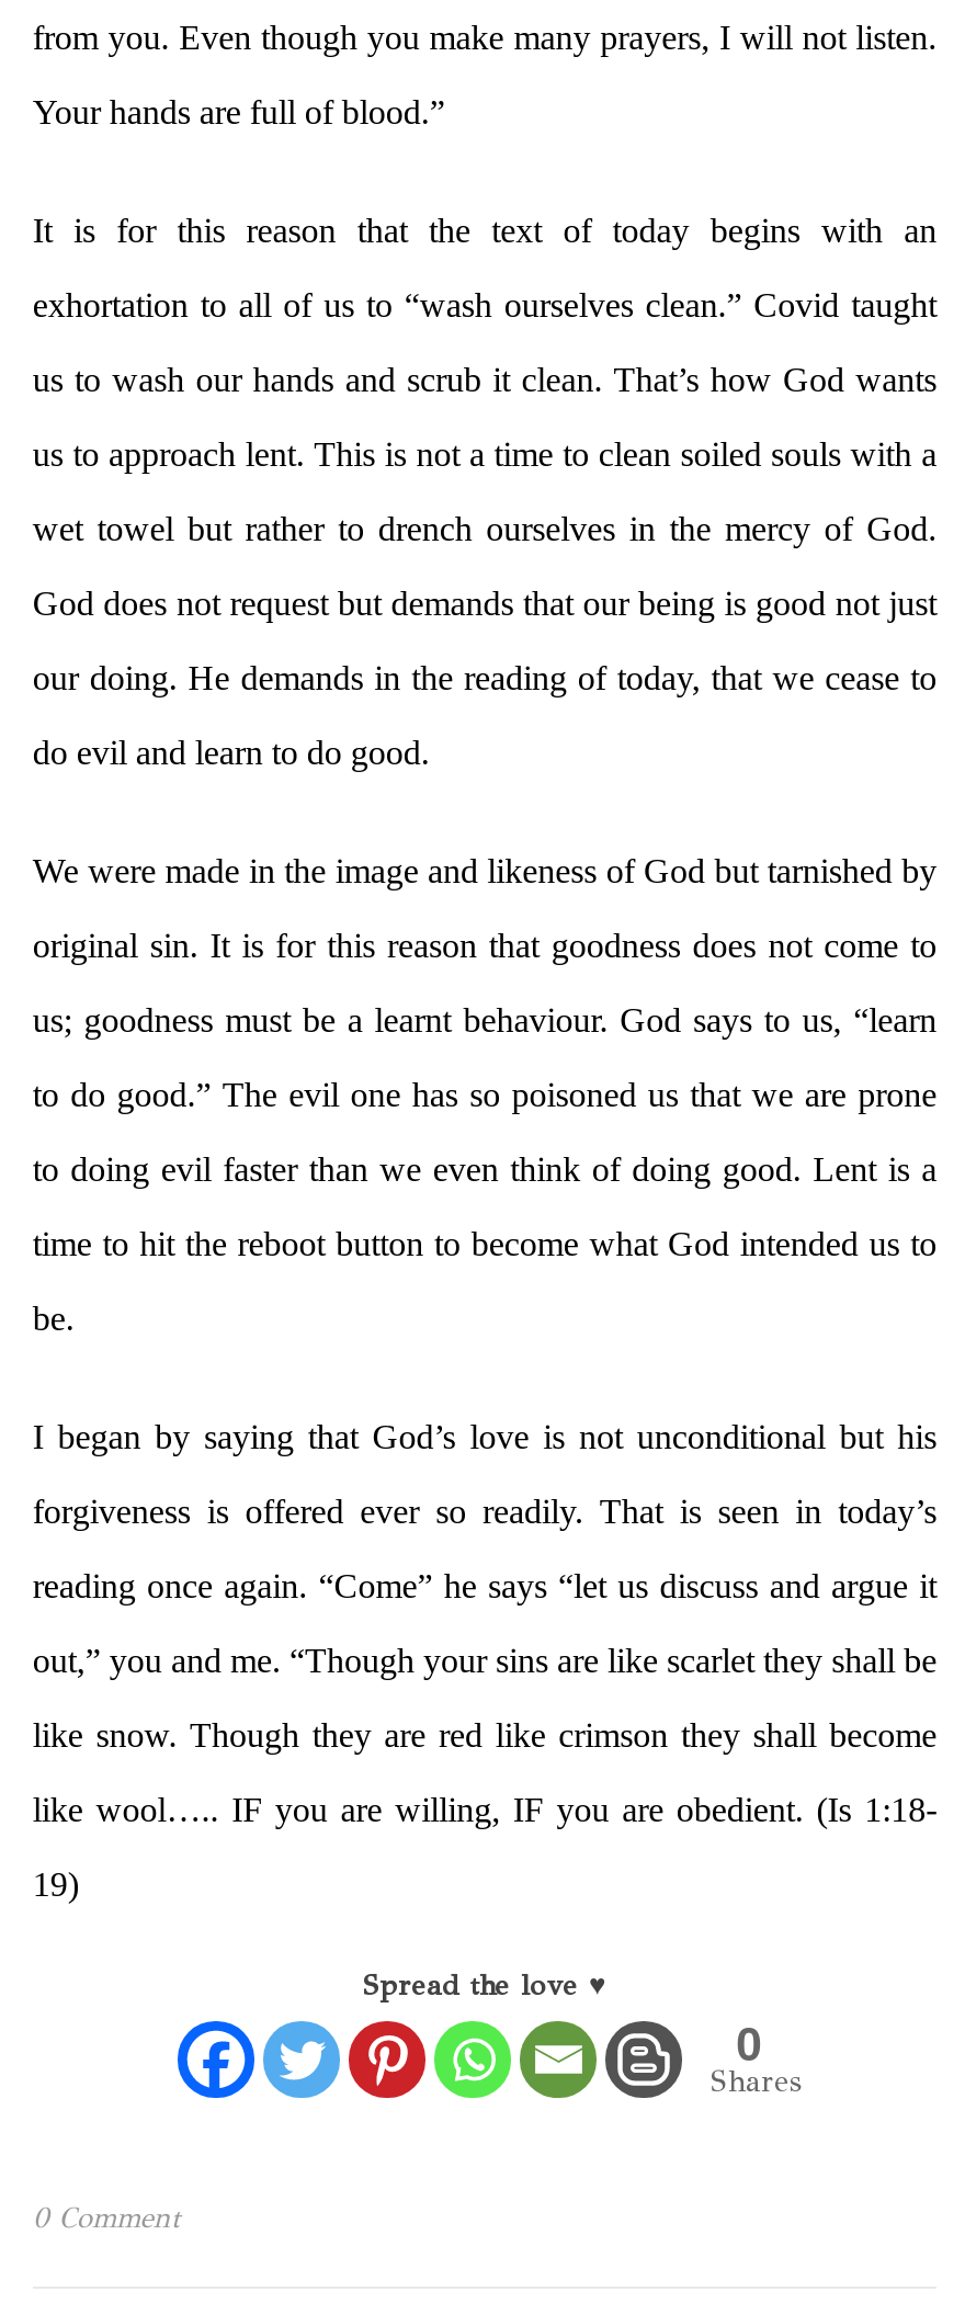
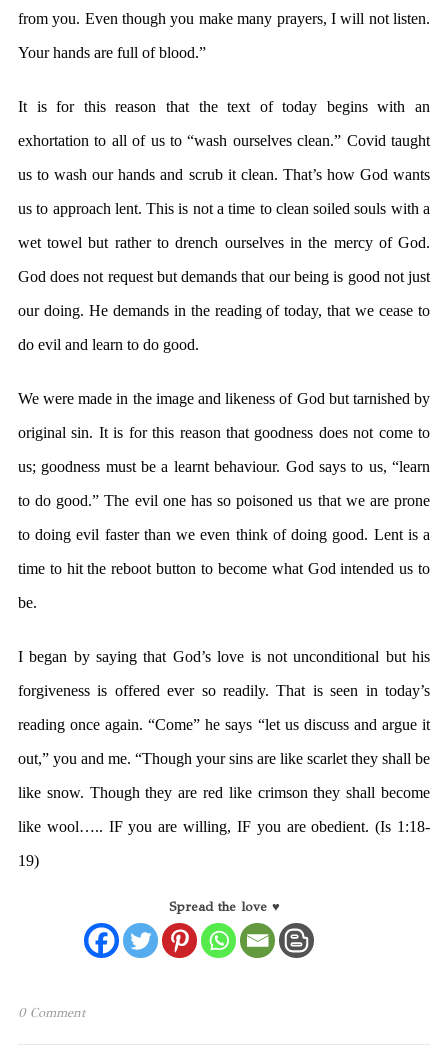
[711,2017,803,2100] 0 | Shares -> none

